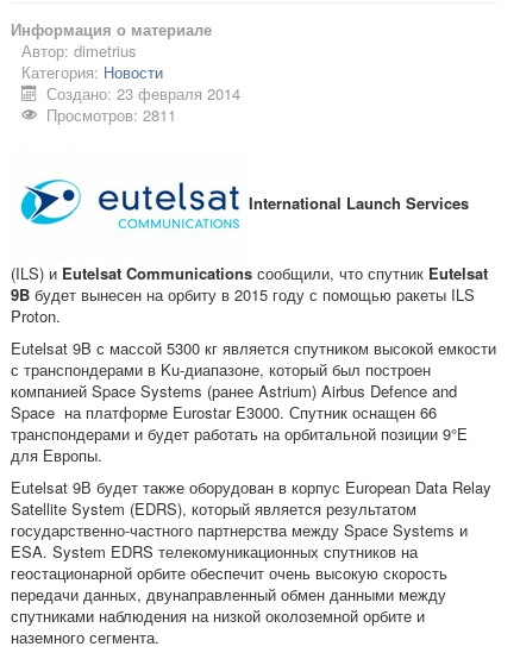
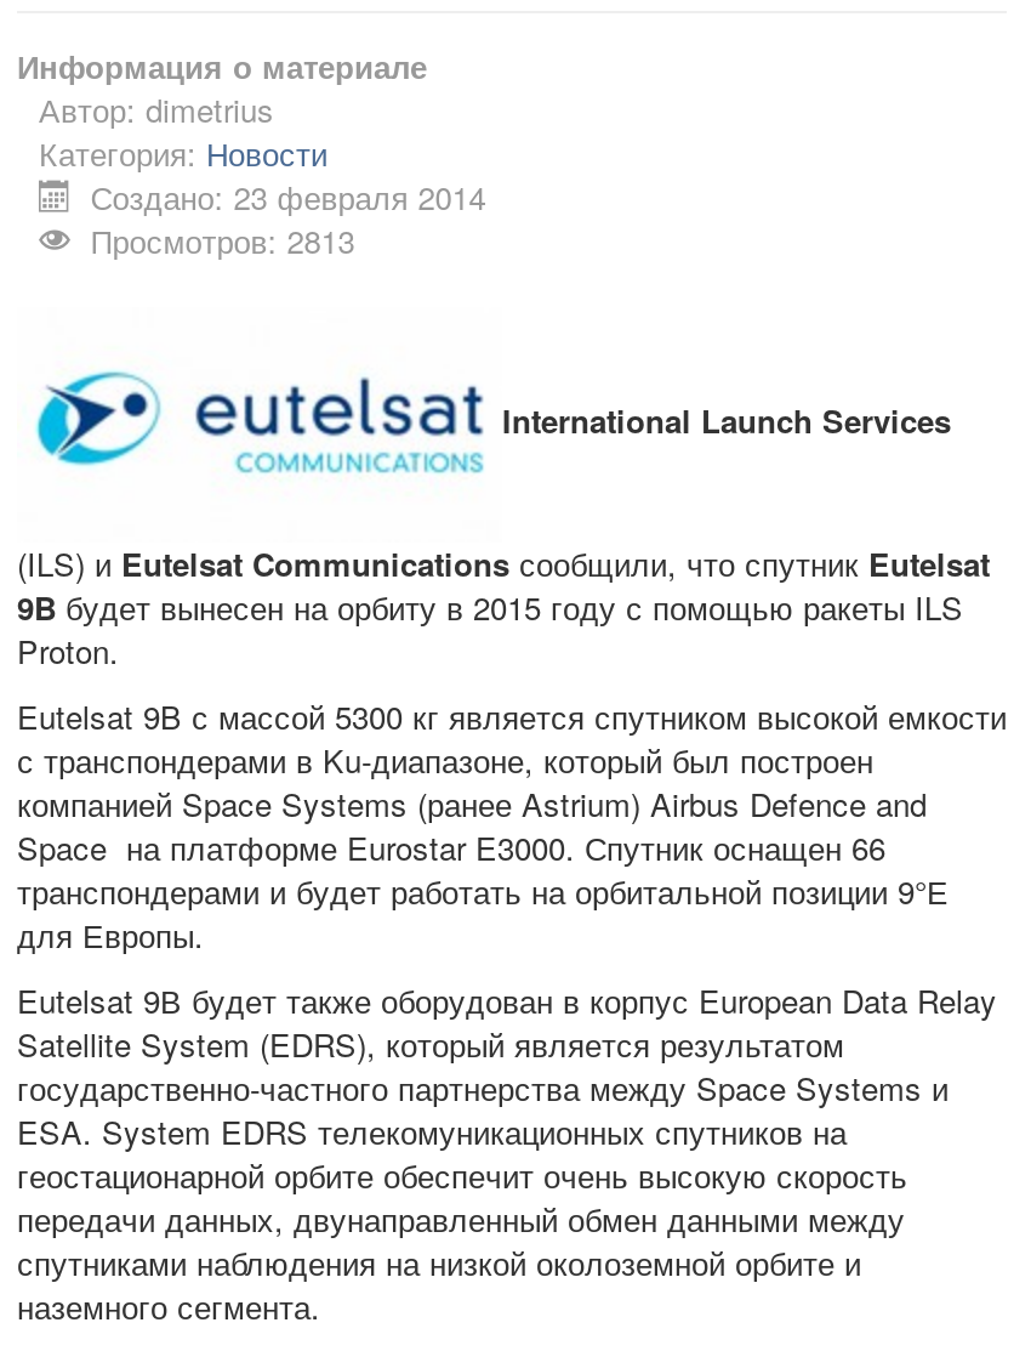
[47,103,176,126] Просмотров: 2811 -> [90,217,355,263] Просмотров: 2813

